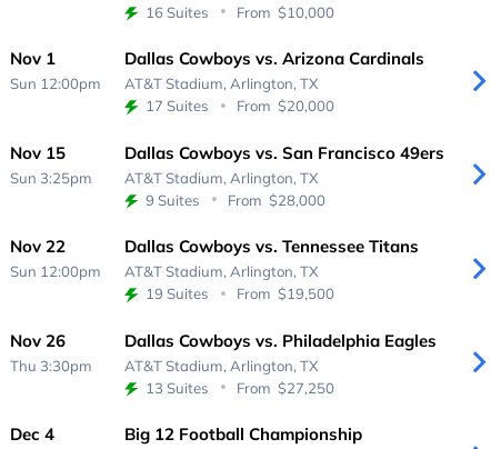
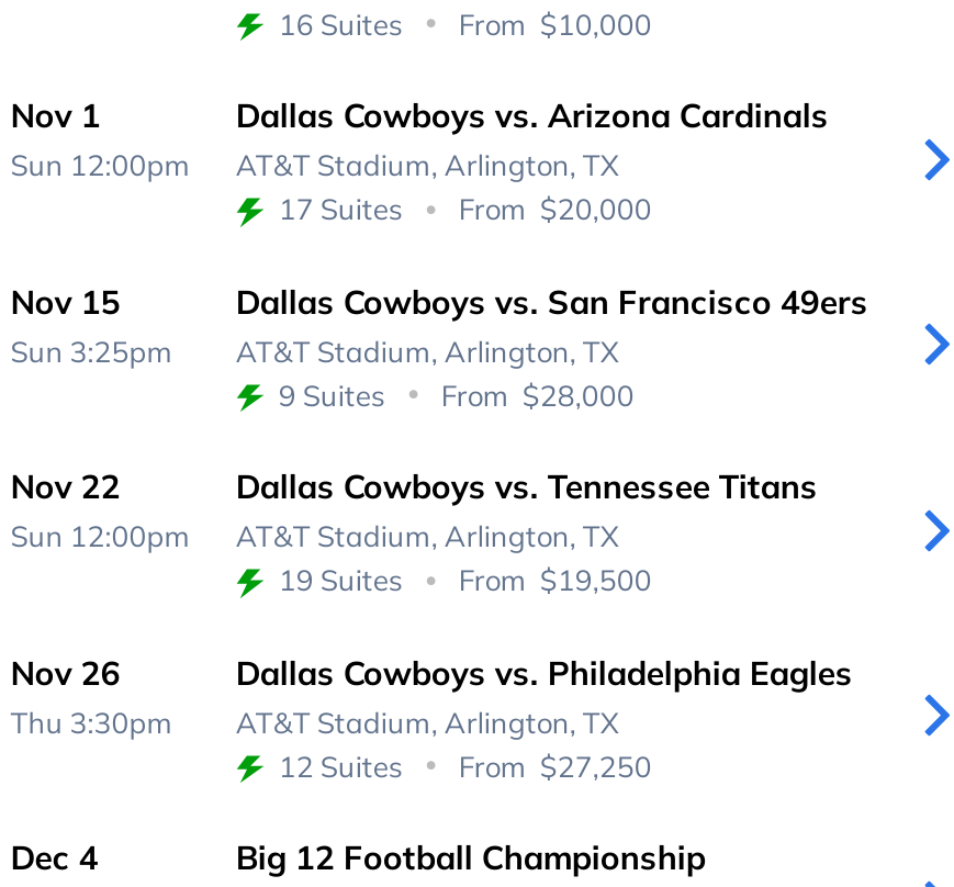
[146,379,335,396] 13 Suites From $27,250 -> [279,748,652,783] 12 Suites From $27,250

